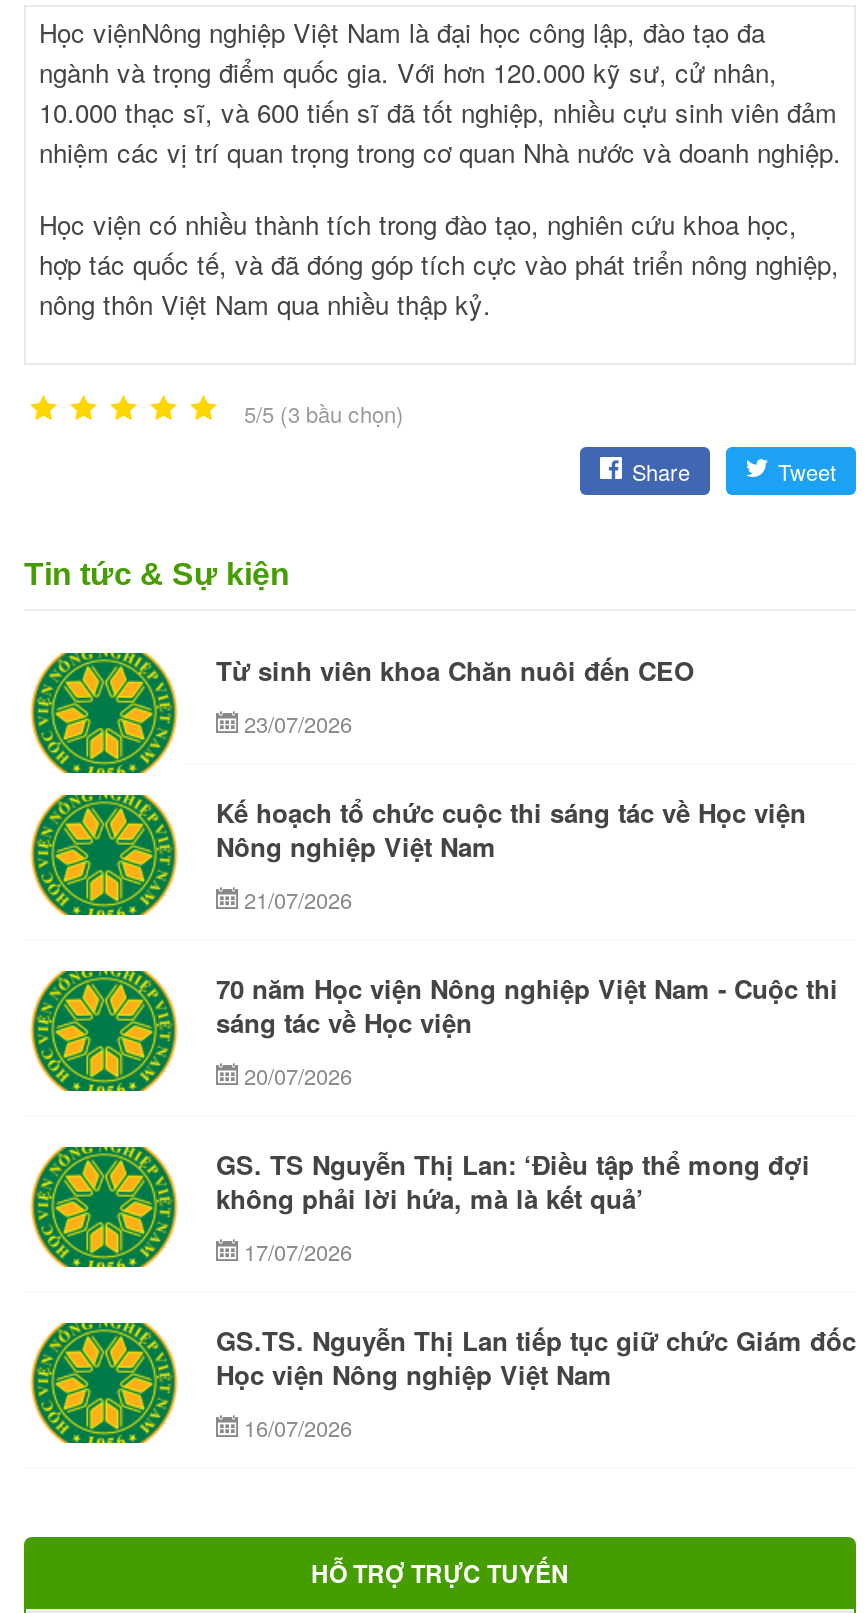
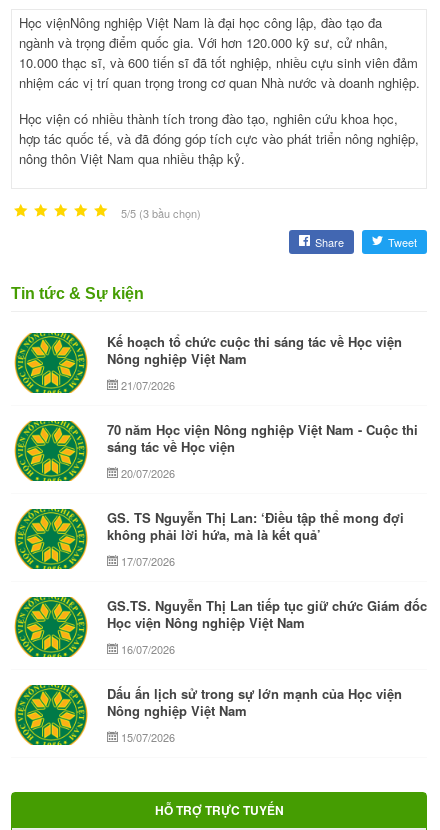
[216,651,694,739] Từ sinh viên khoa Chăn nuôi đến CEO | 23/07/2026 -> none
moved [28,793,856,1443] -> [13,332,427,657]: [image] | Kế hoạch tổ chức cuộc thi sáng tác về Học viện | Nông nghiệp Việt Nam | ... | Học viện Nông nghiệp Việt Nam | 16/07/2026
none -> [107,684,402,745] Dấu ấn lịch sử trong sự lớn mạnh của Học viện | Nông nghiệp Việt Nam | 15/07/2026

